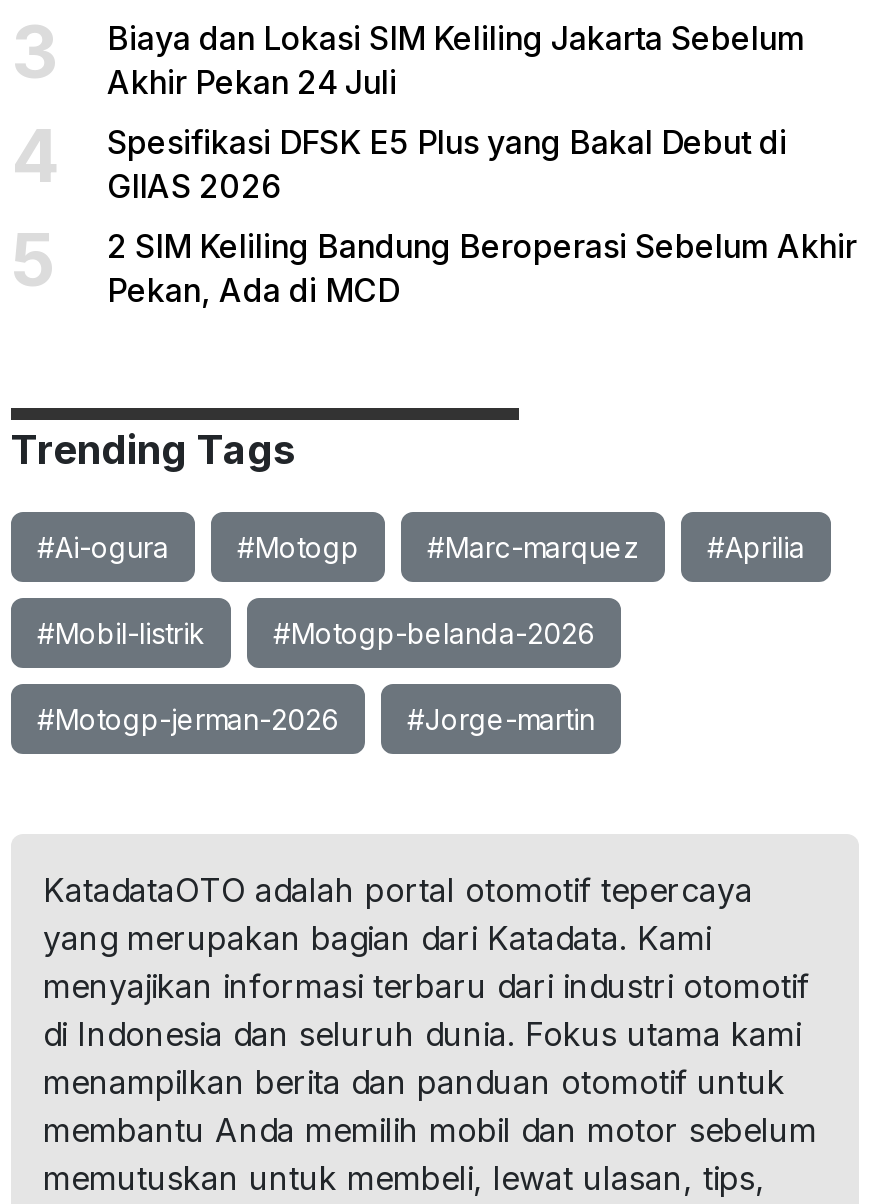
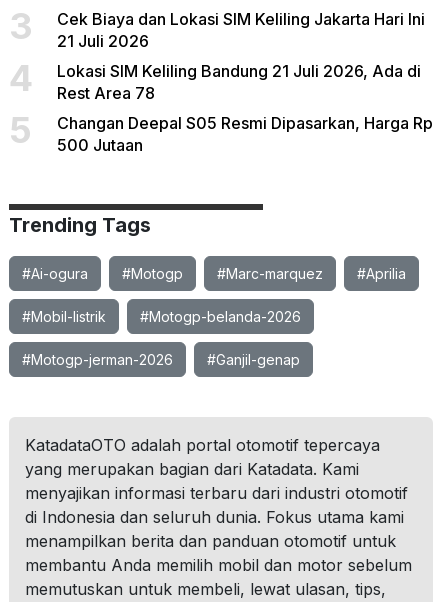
[107,18,805,102] Biaya dan Lokasi SIM Keliling Jakarta Sebelum | Akhir Pekan 24 Juli -> [57,9,425,51] Cek Biaya dan Lokasi SIM Keliling Jakarta Hari Ini | 21 Juli 2026
[107,122,787,206] Spesifikasi DFSK E5 Plus yang Bakal Debut di | GIIAS 2026 -> [57,61,421,103] Lokasi SIM Keliling Bandung 21 Juli 2026, Ada di | Rest Area 78
[107,226,857,310] 2 SIM Keliling Bandung Beroperasi Sebelum Akhir | Pekan, Ada di MCD -> [57,113,433,155] Changan Deepal S05 Resmi Dipasarkan, Harga Rp | 500 Jutaan
[407,702,595,736] #Jorge-martin -> [207,351,300,368] #Ganjil-genap

